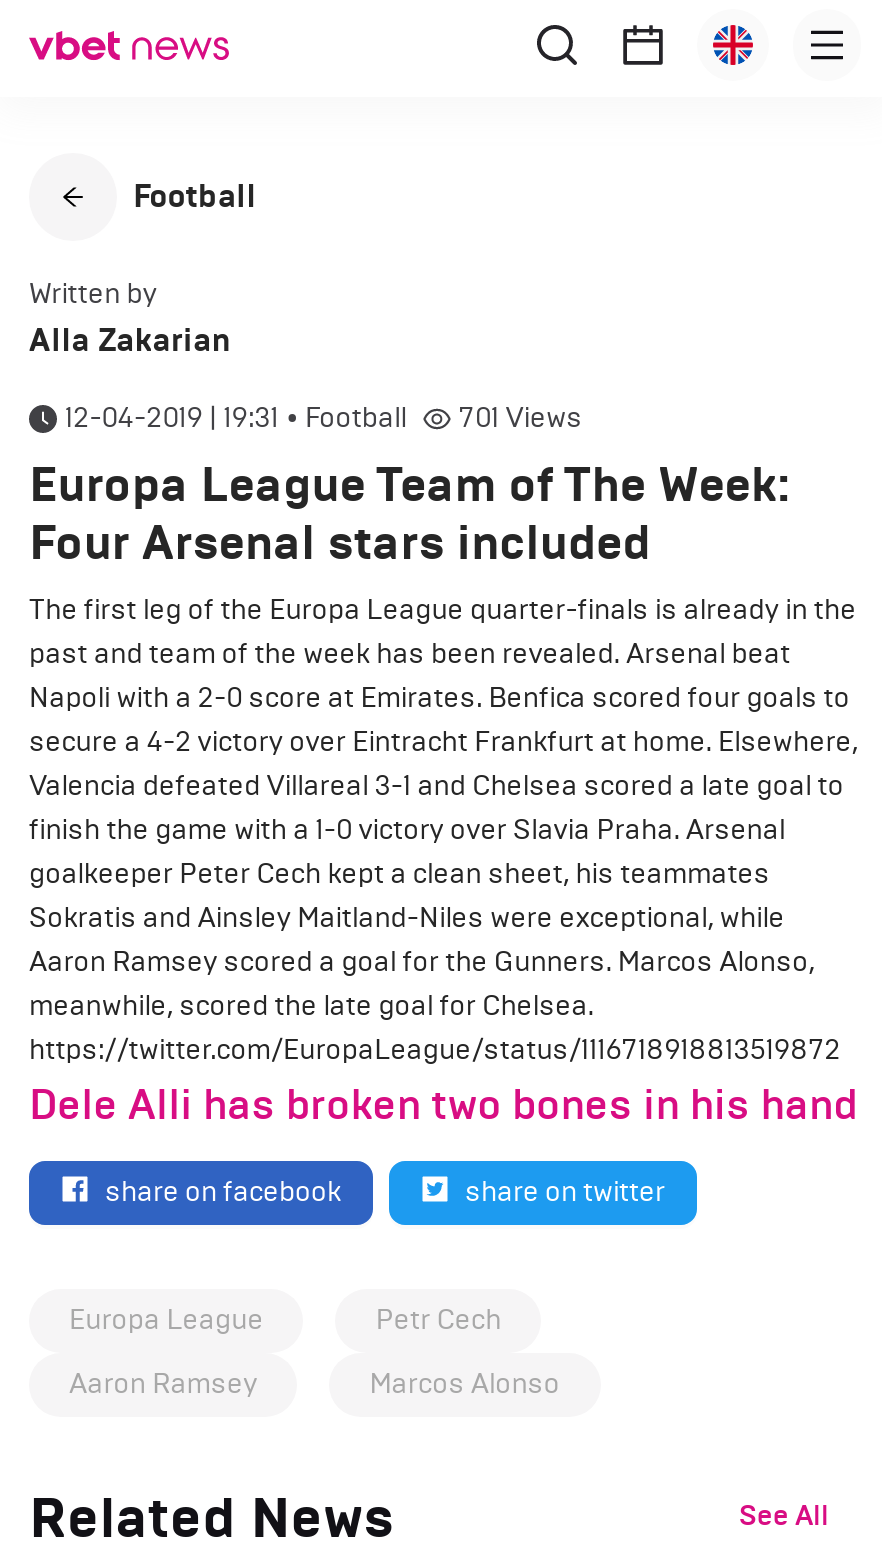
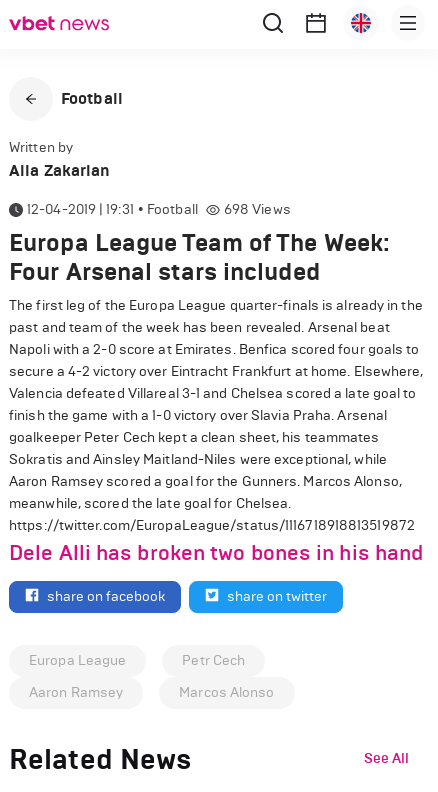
[459,401,583,435] 701 Views -> [224,201,291,218] 698 Views

